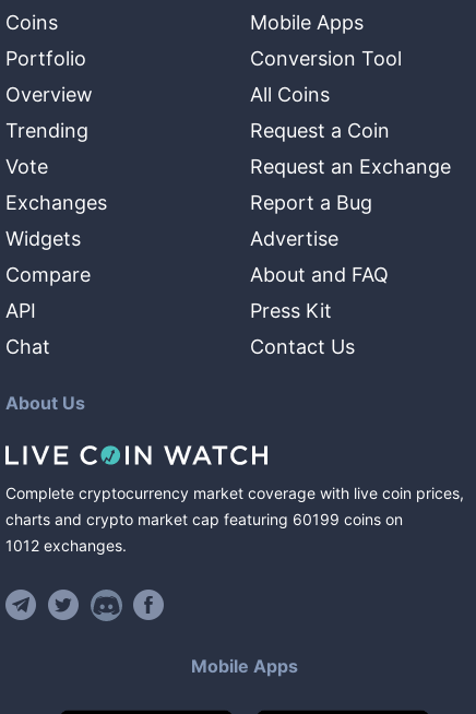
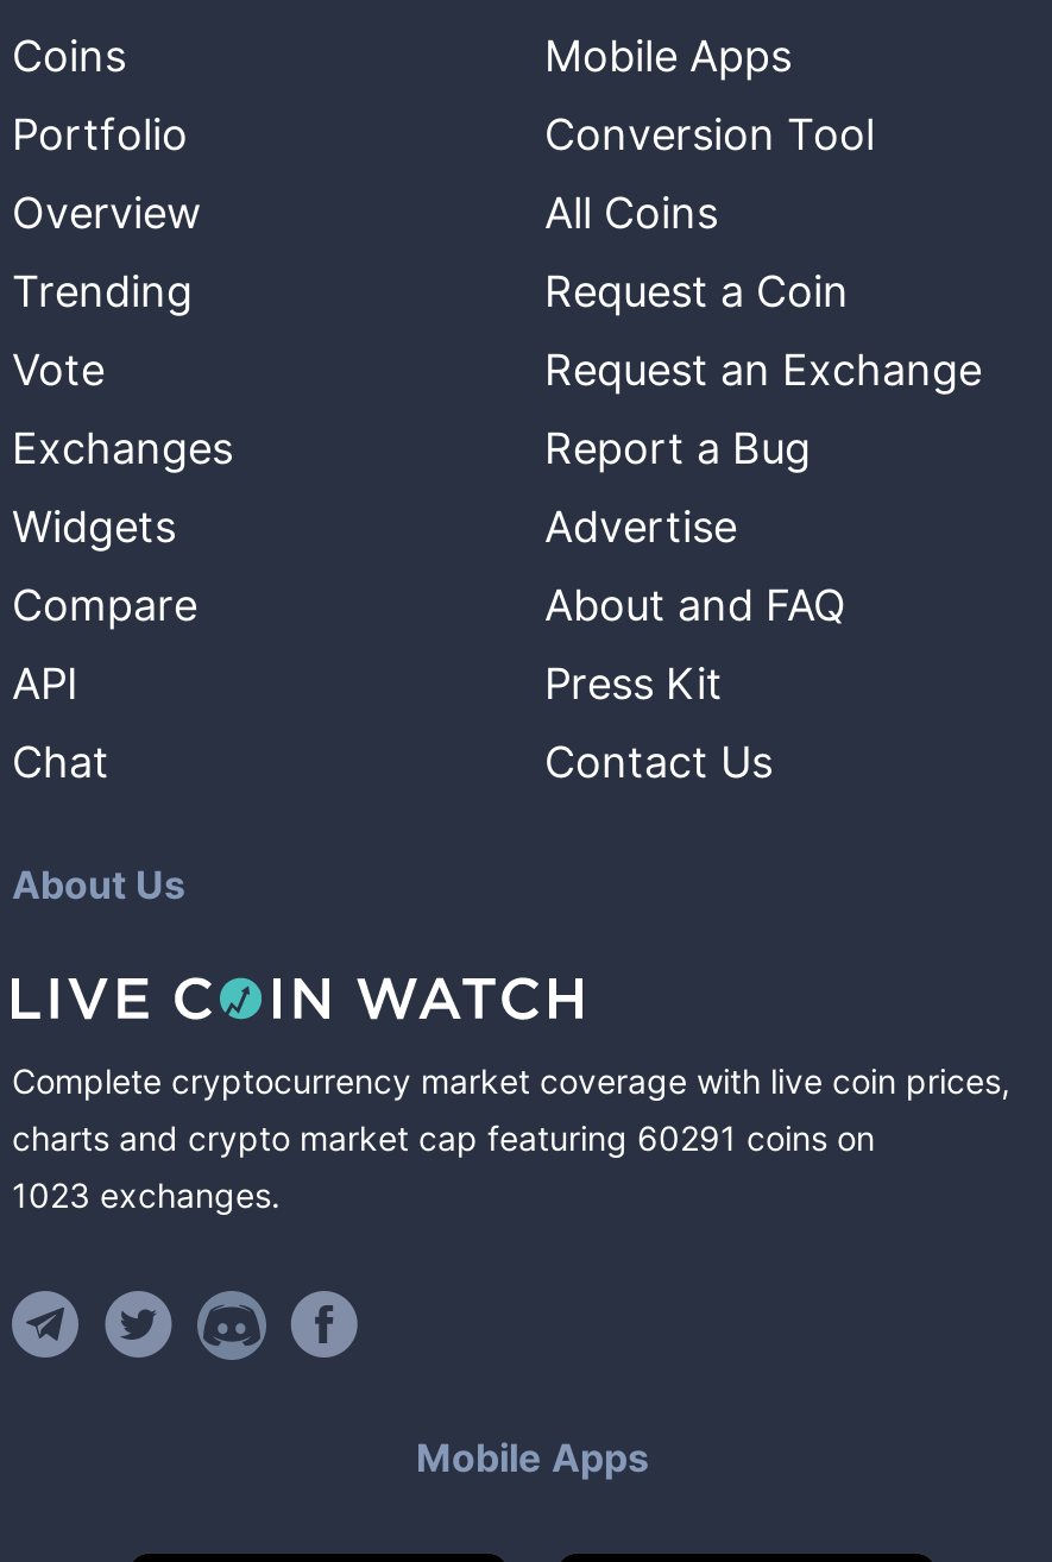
[5,510,403,528] charts and crypto market cap featuring 60199 coins on -> [12,1117,875,1158] charts and crypto market cap featuring 60291 coins on
[5,536,127,555] 1012 exchanges. -> [12,1174,281,1215] 1023 exchanges.

